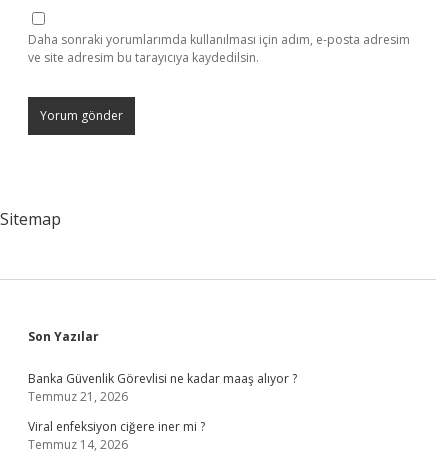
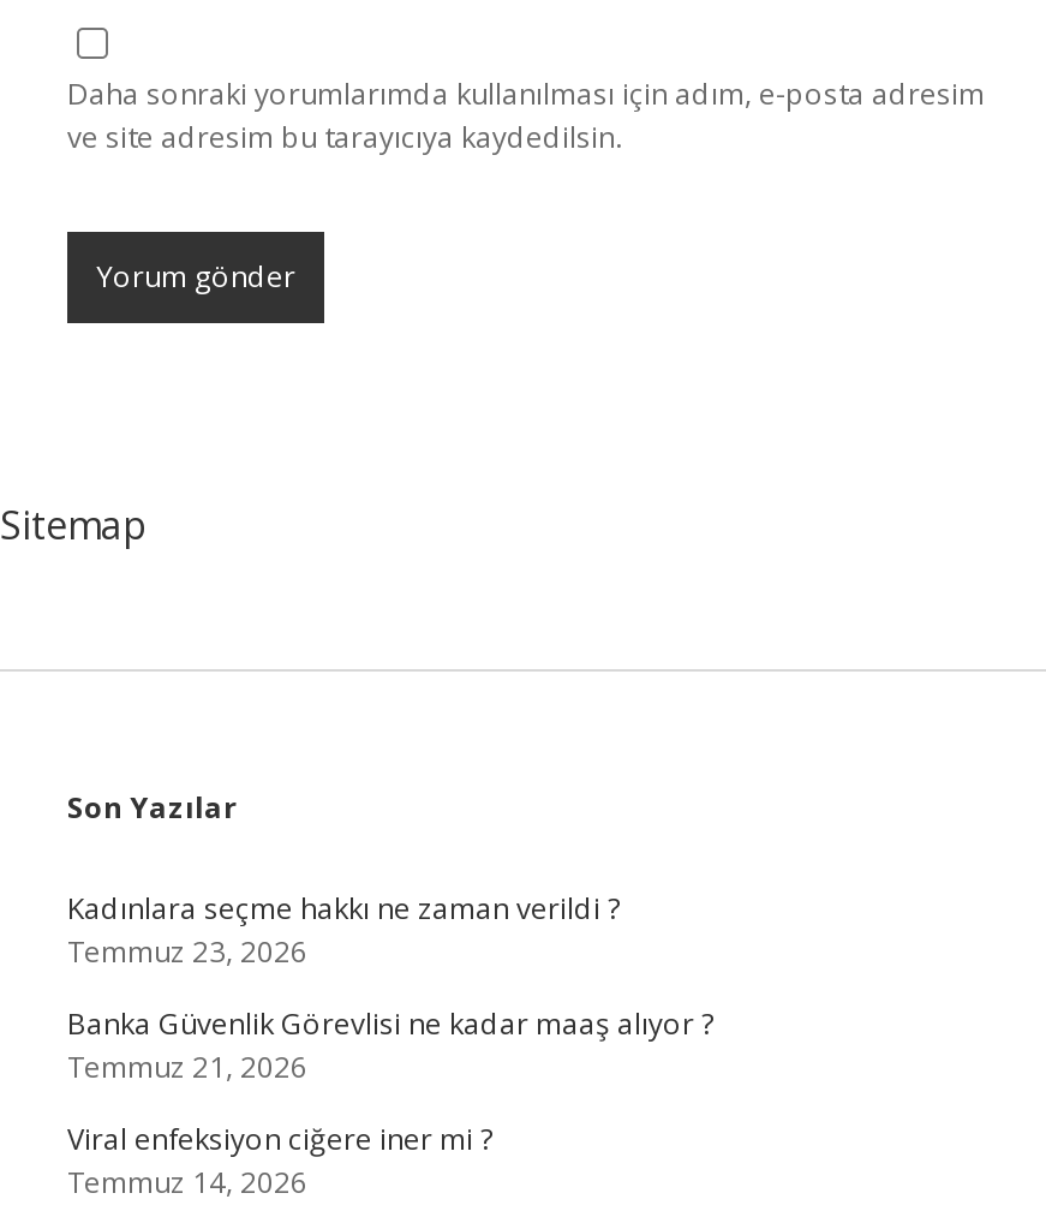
none -> [67,888,620,972] Kadınlara seçme hakkı ne zaman verildi ? | Temmuz 23, 2026

